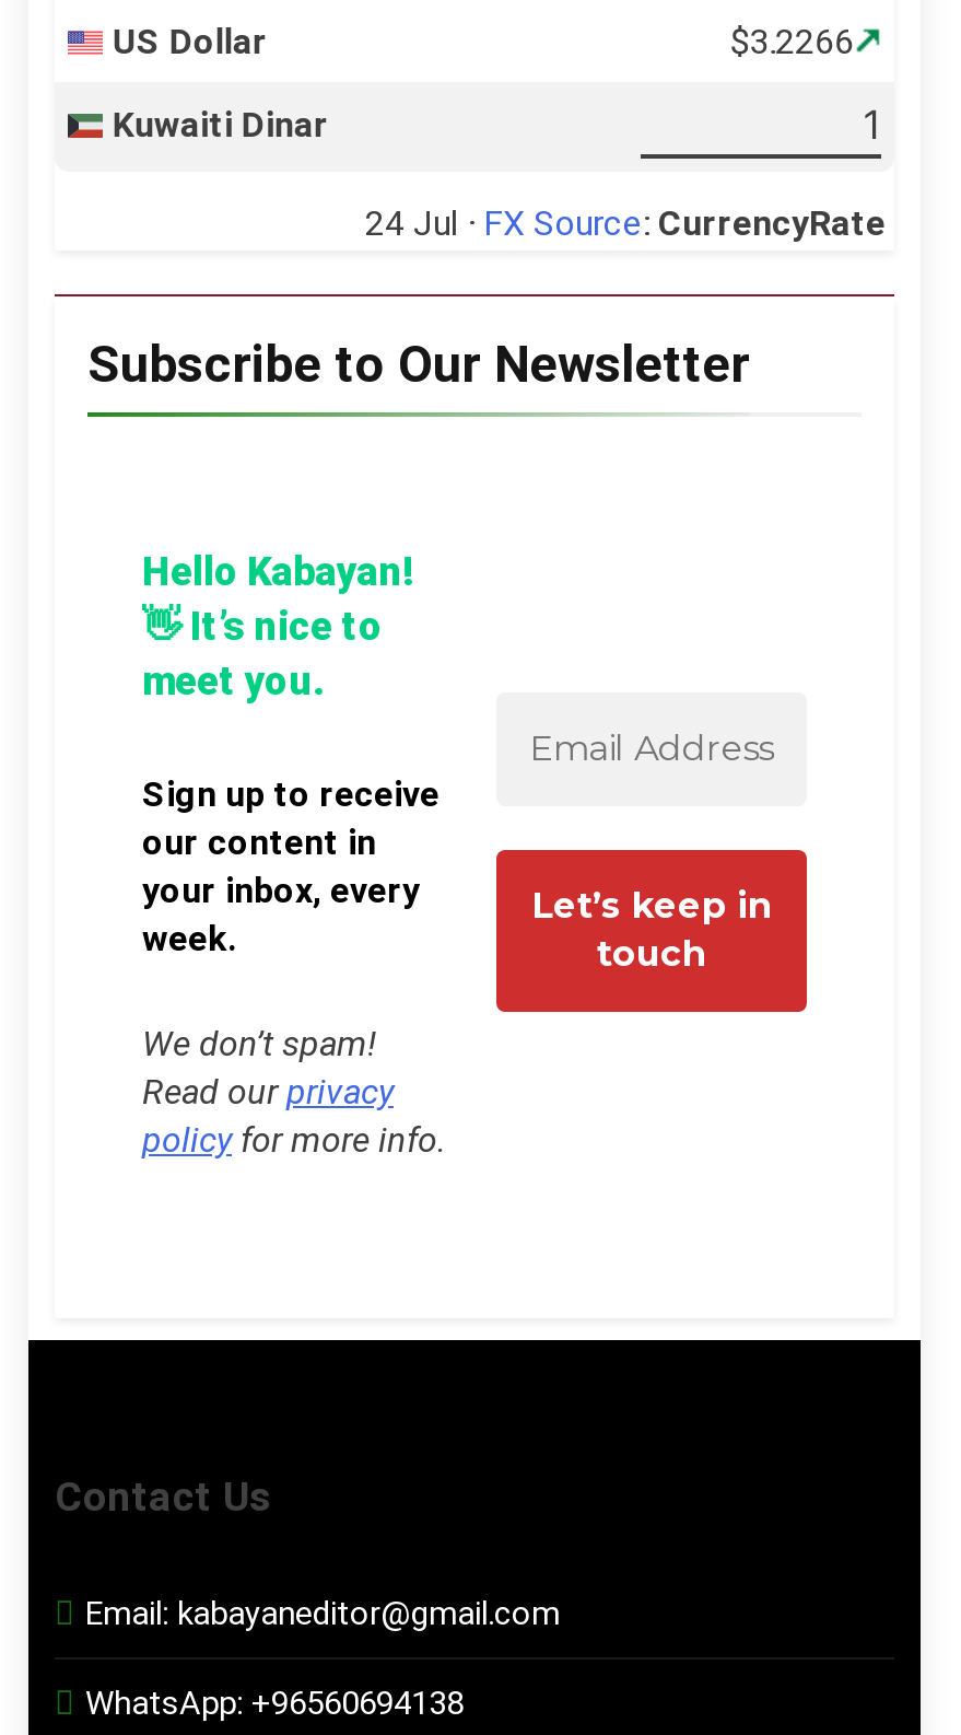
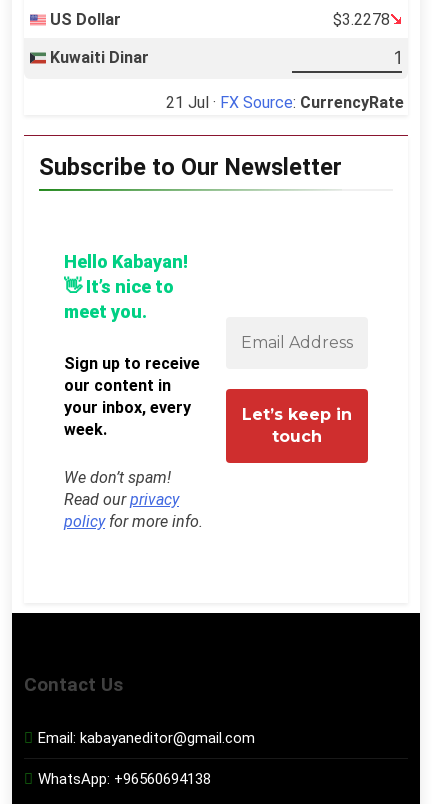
[729,20,854,62] $3.2266 -> [333,10,390,29] $3.2278
[365,203,886,245] 24 Jul · FX Source: CurrencyRate -> [166,93,404,112] 21 Jul · FX Source: CurrencyRate

